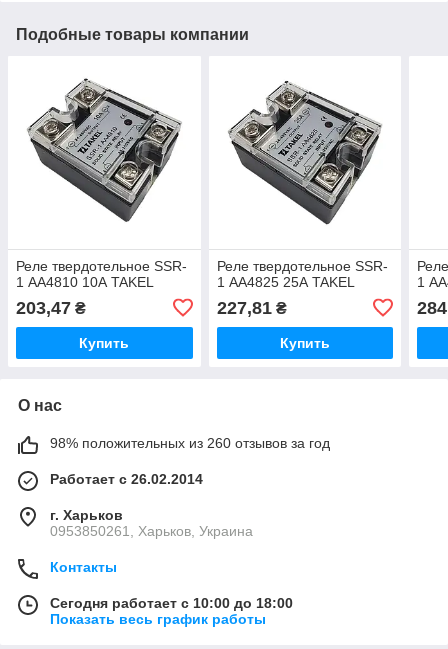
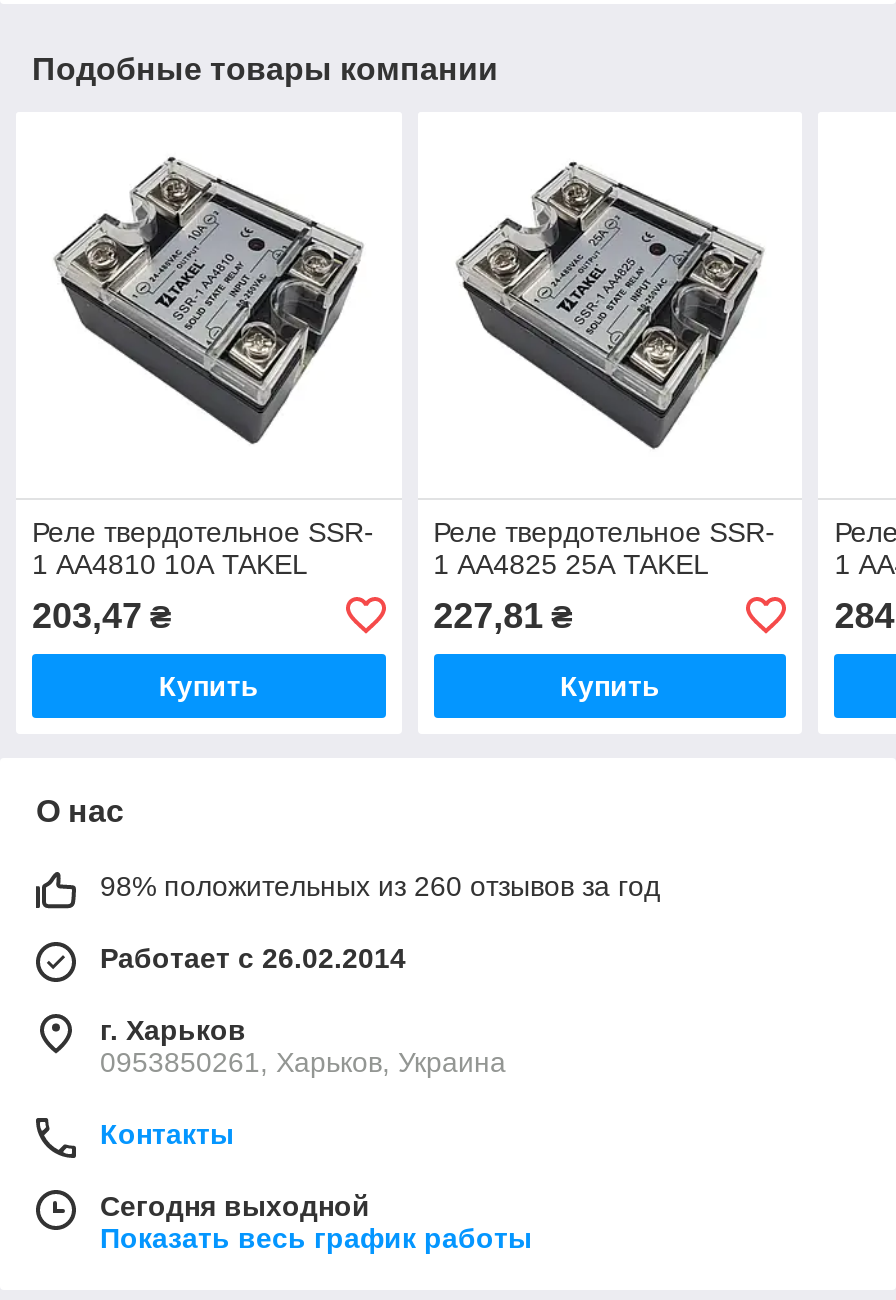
[50,595,293,611] Сегодня работает с 10:00 до 18:00 -> [100,1190,370,1222] Сегодня выходной

